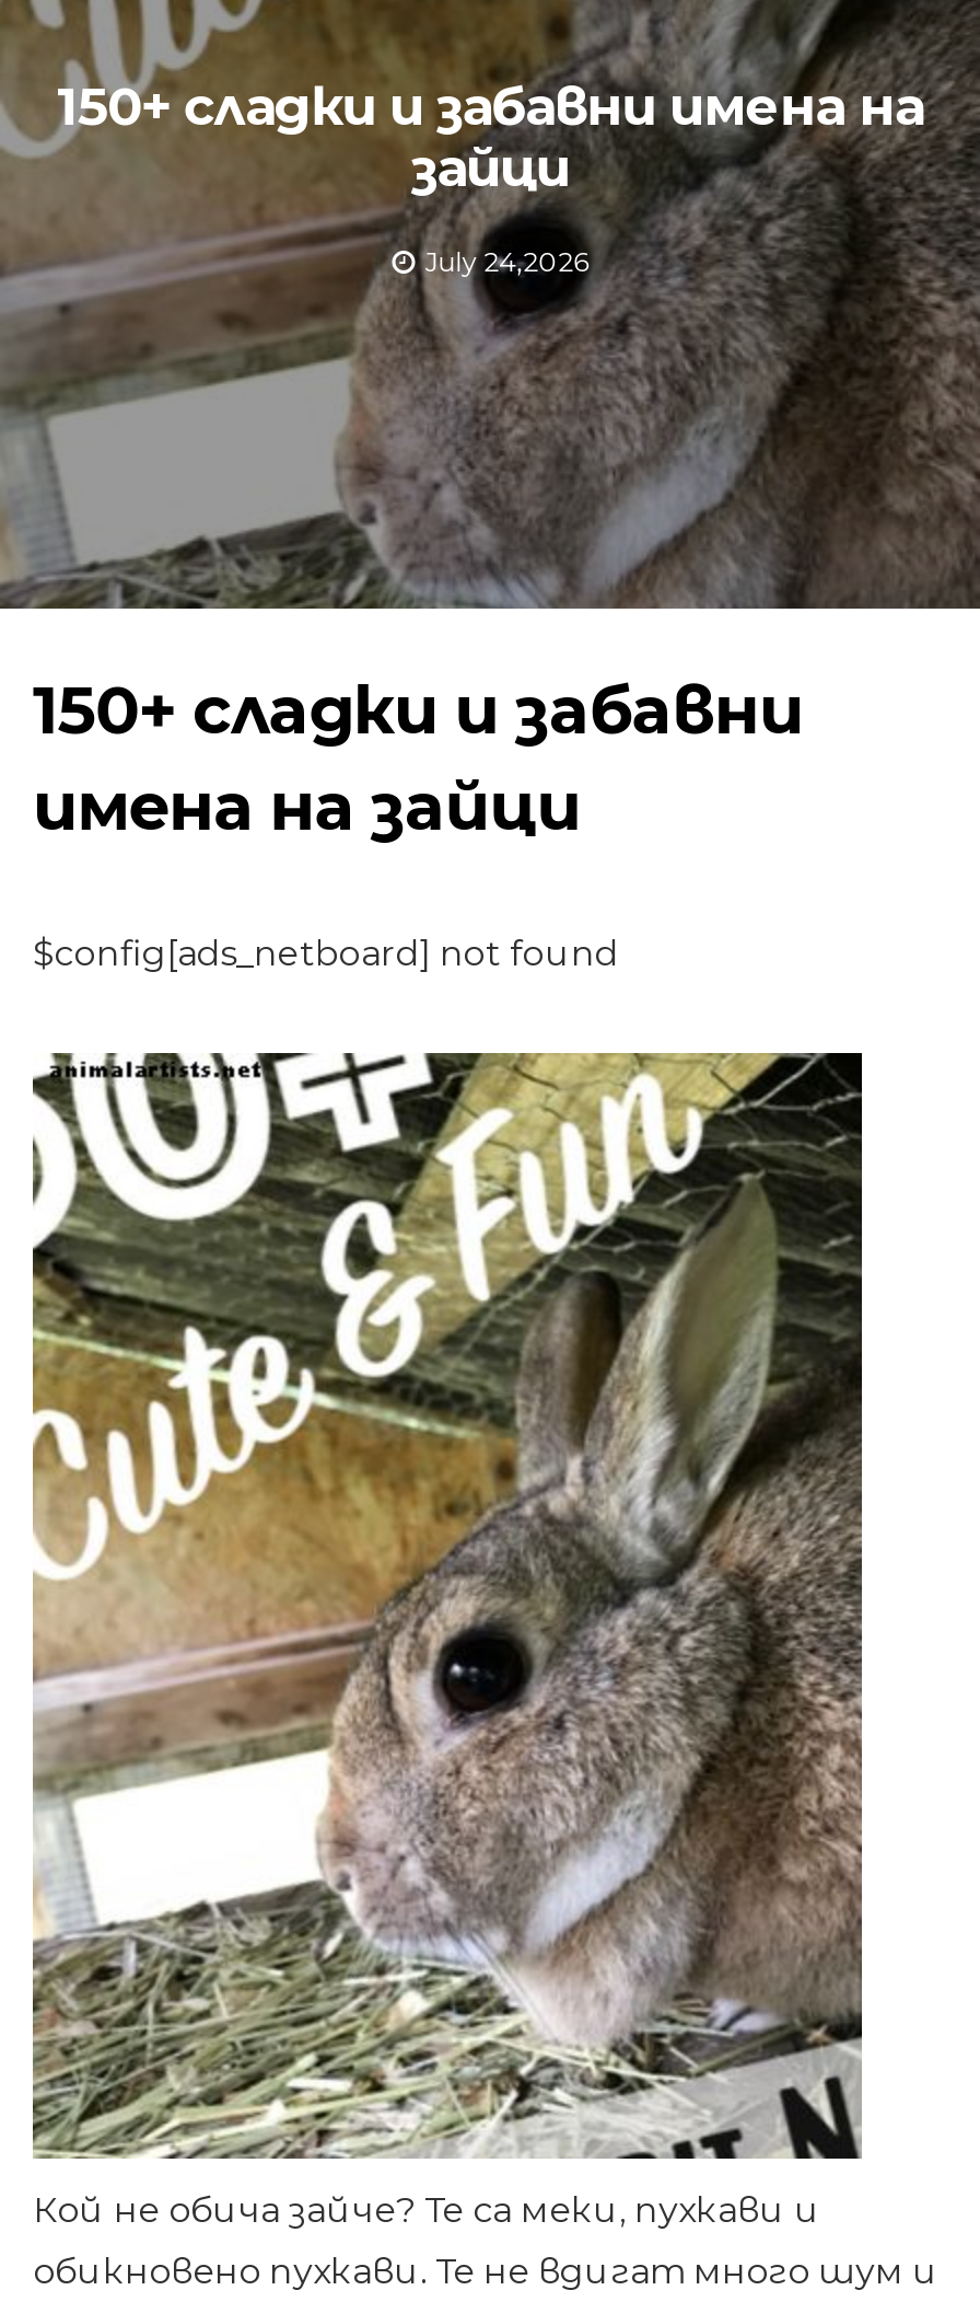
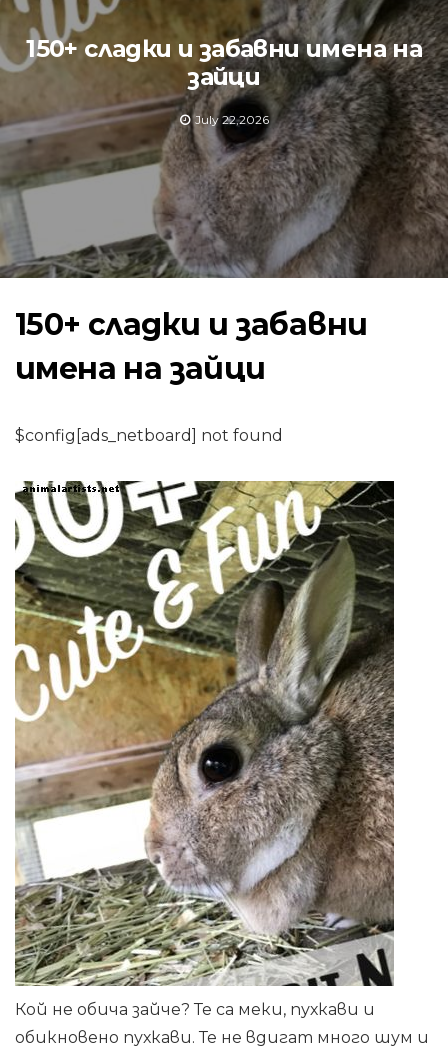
[425,244,589,277] July 24,2026 -> [195,111,269,126] July 22,2026

